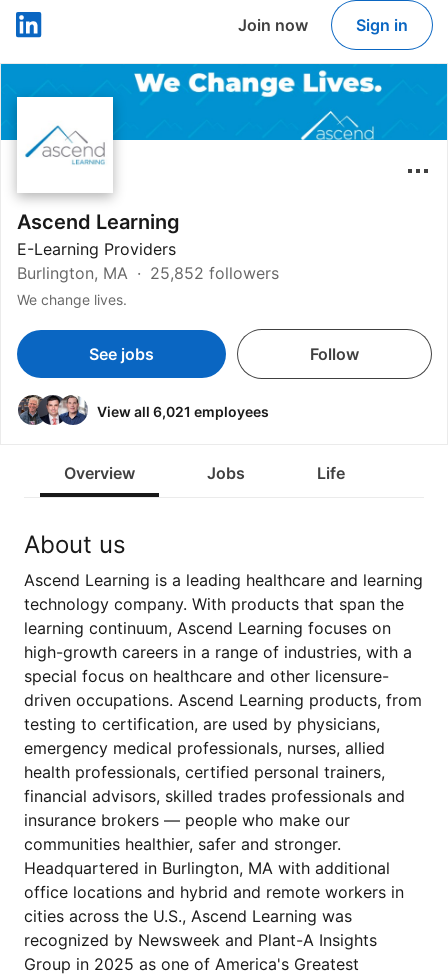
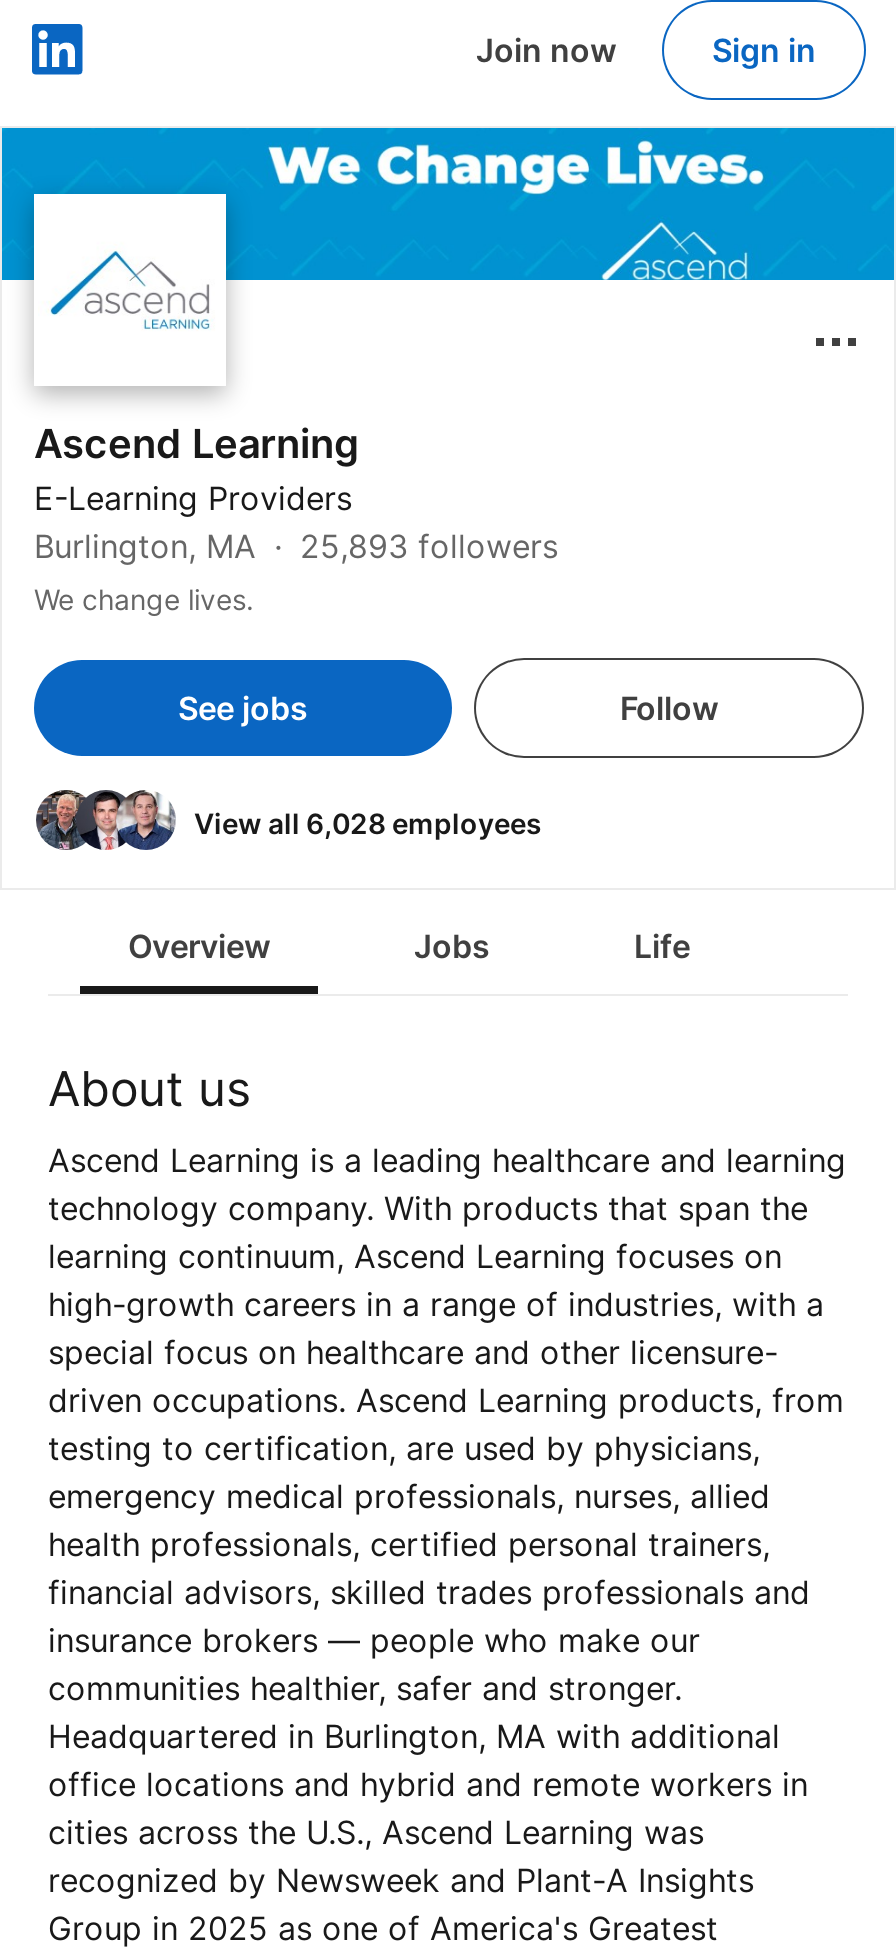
[17,263,279,283] Burlington, MA 25,852 followers -> [34,526,558,566] Burlington, MA 25,893 followers
[97,402,269,419] View all 6,021 employees -> [194,805,542,839] View all 6,028 employees

